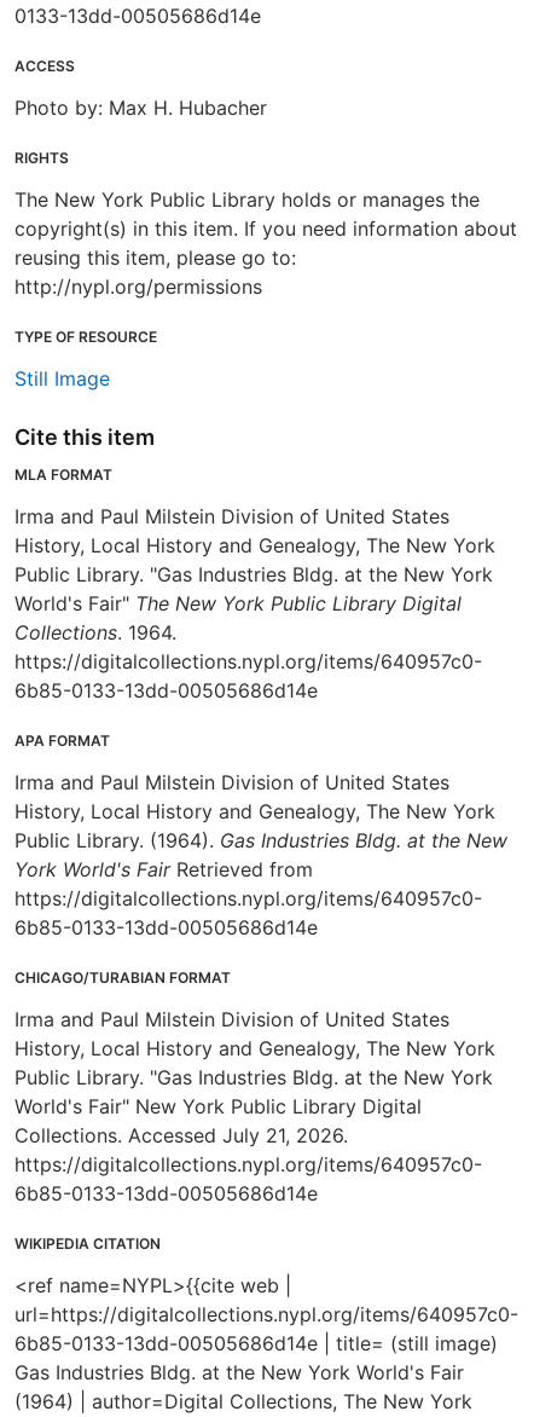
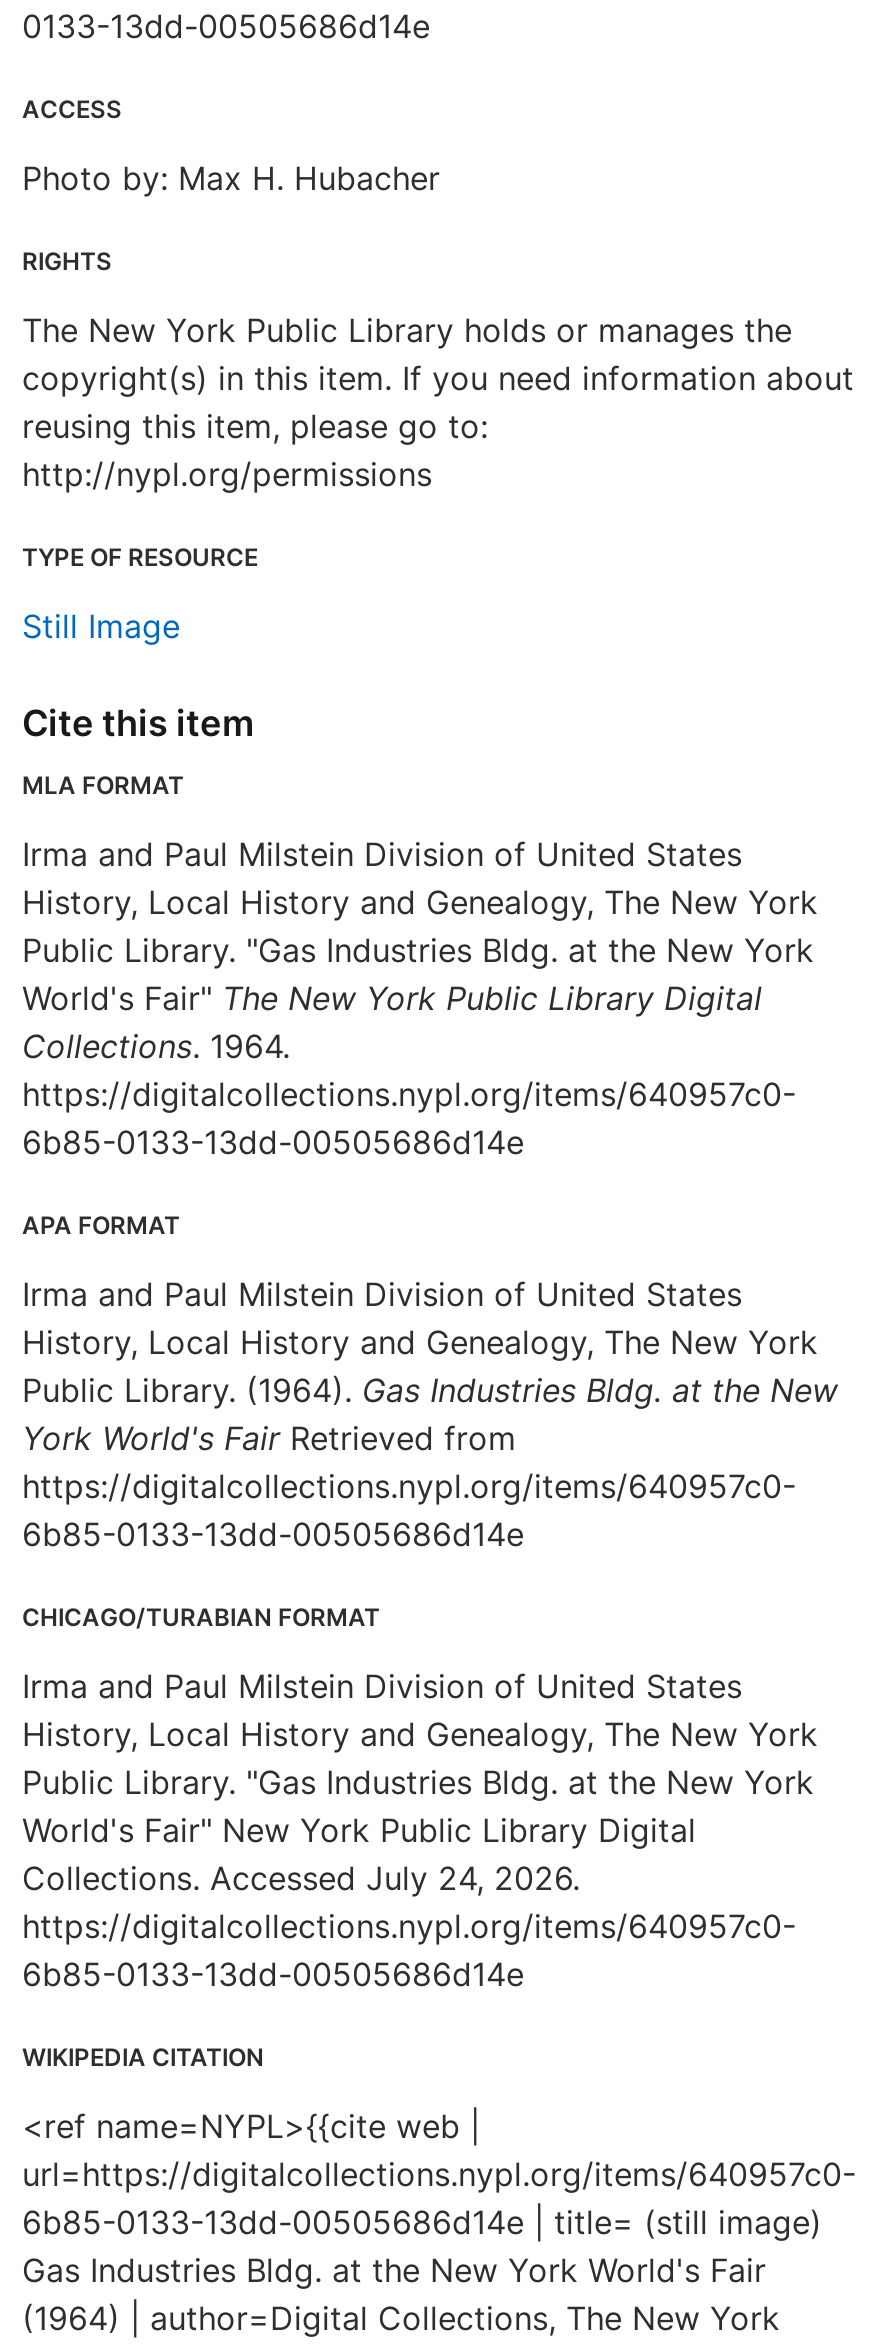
[14,1123,348,1147] Collections. Accessed July 21, 2026. -> [22,1858,580,1898] Collections. Accessed July 24, 2026.

